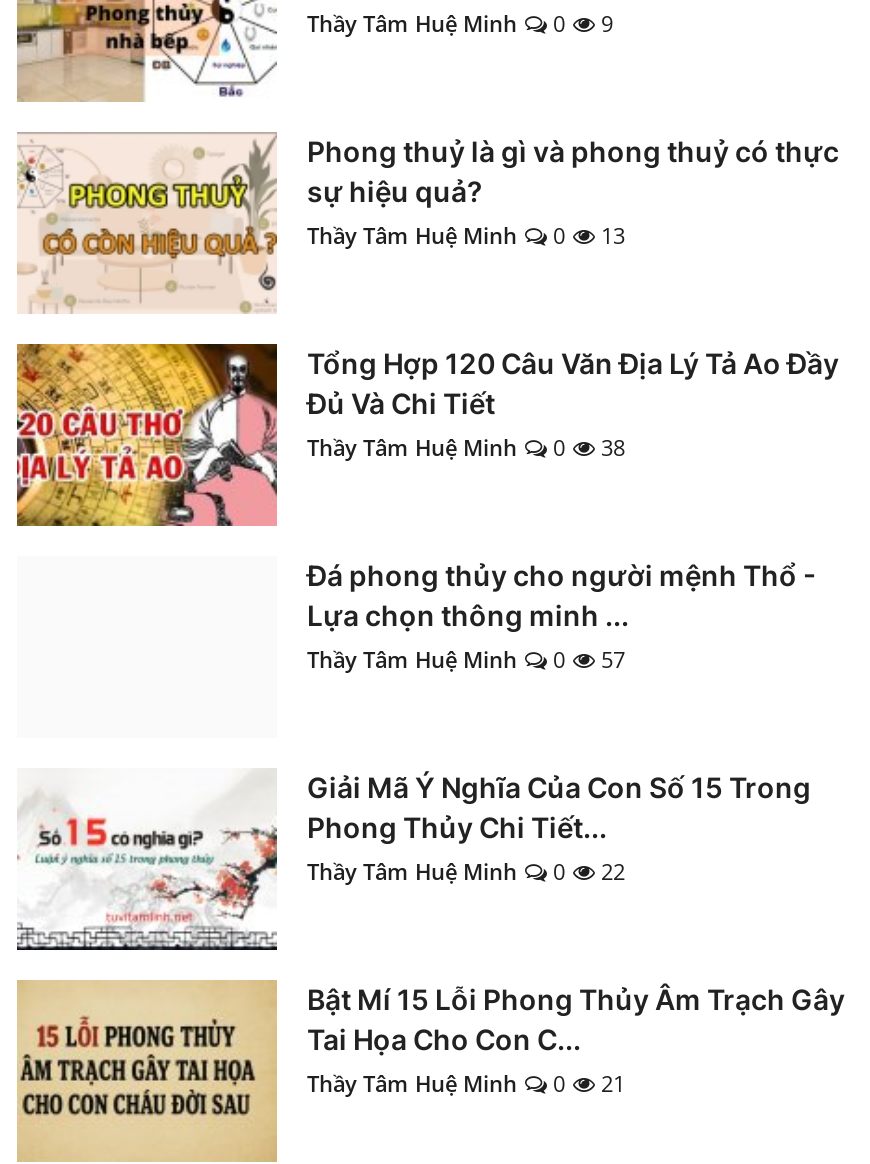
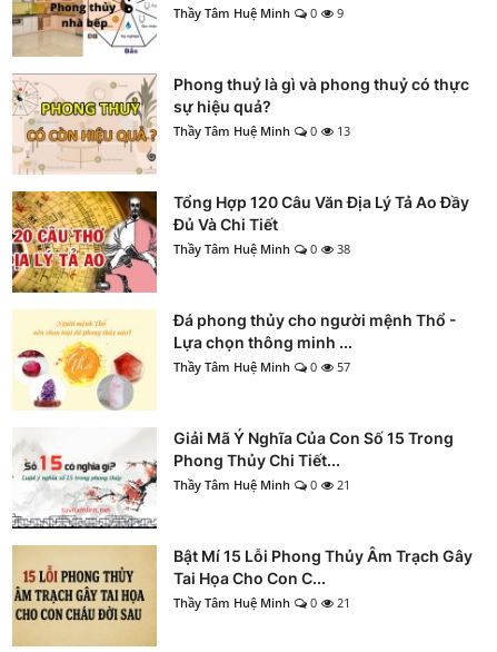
none -> [12,309,156,411] [image]
[307,855,625,885] Thầy Tâm Huệ Minh 0 22 -> [173,476,350,492] Thầy Tâm Huệ Minh 0 21

